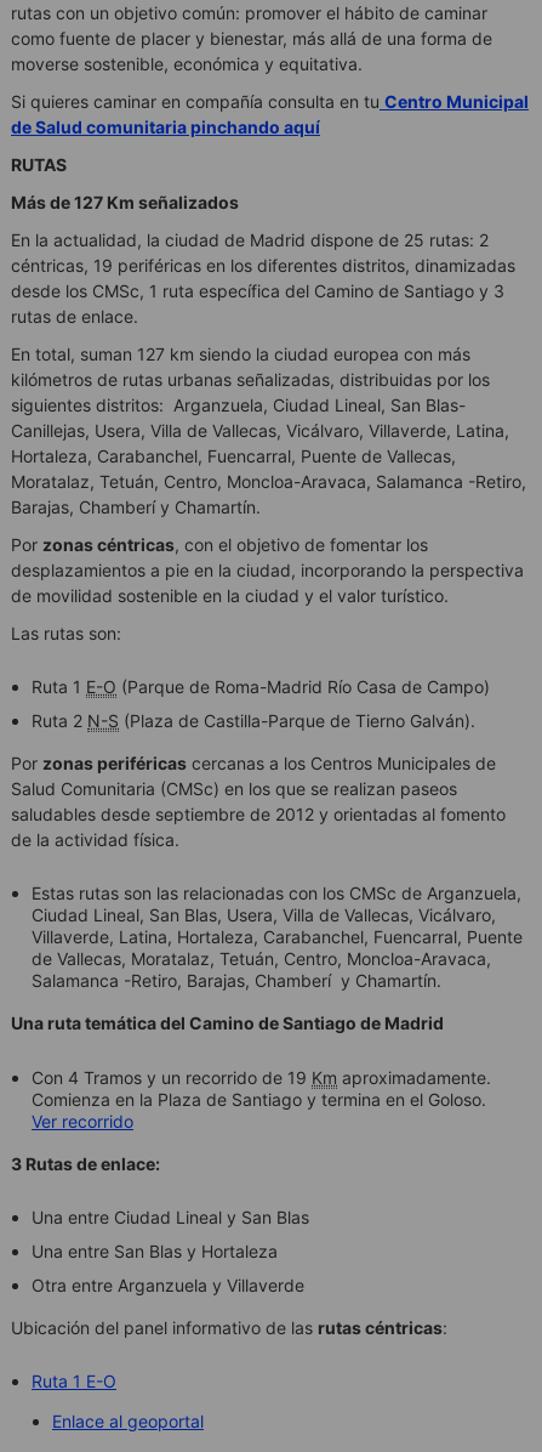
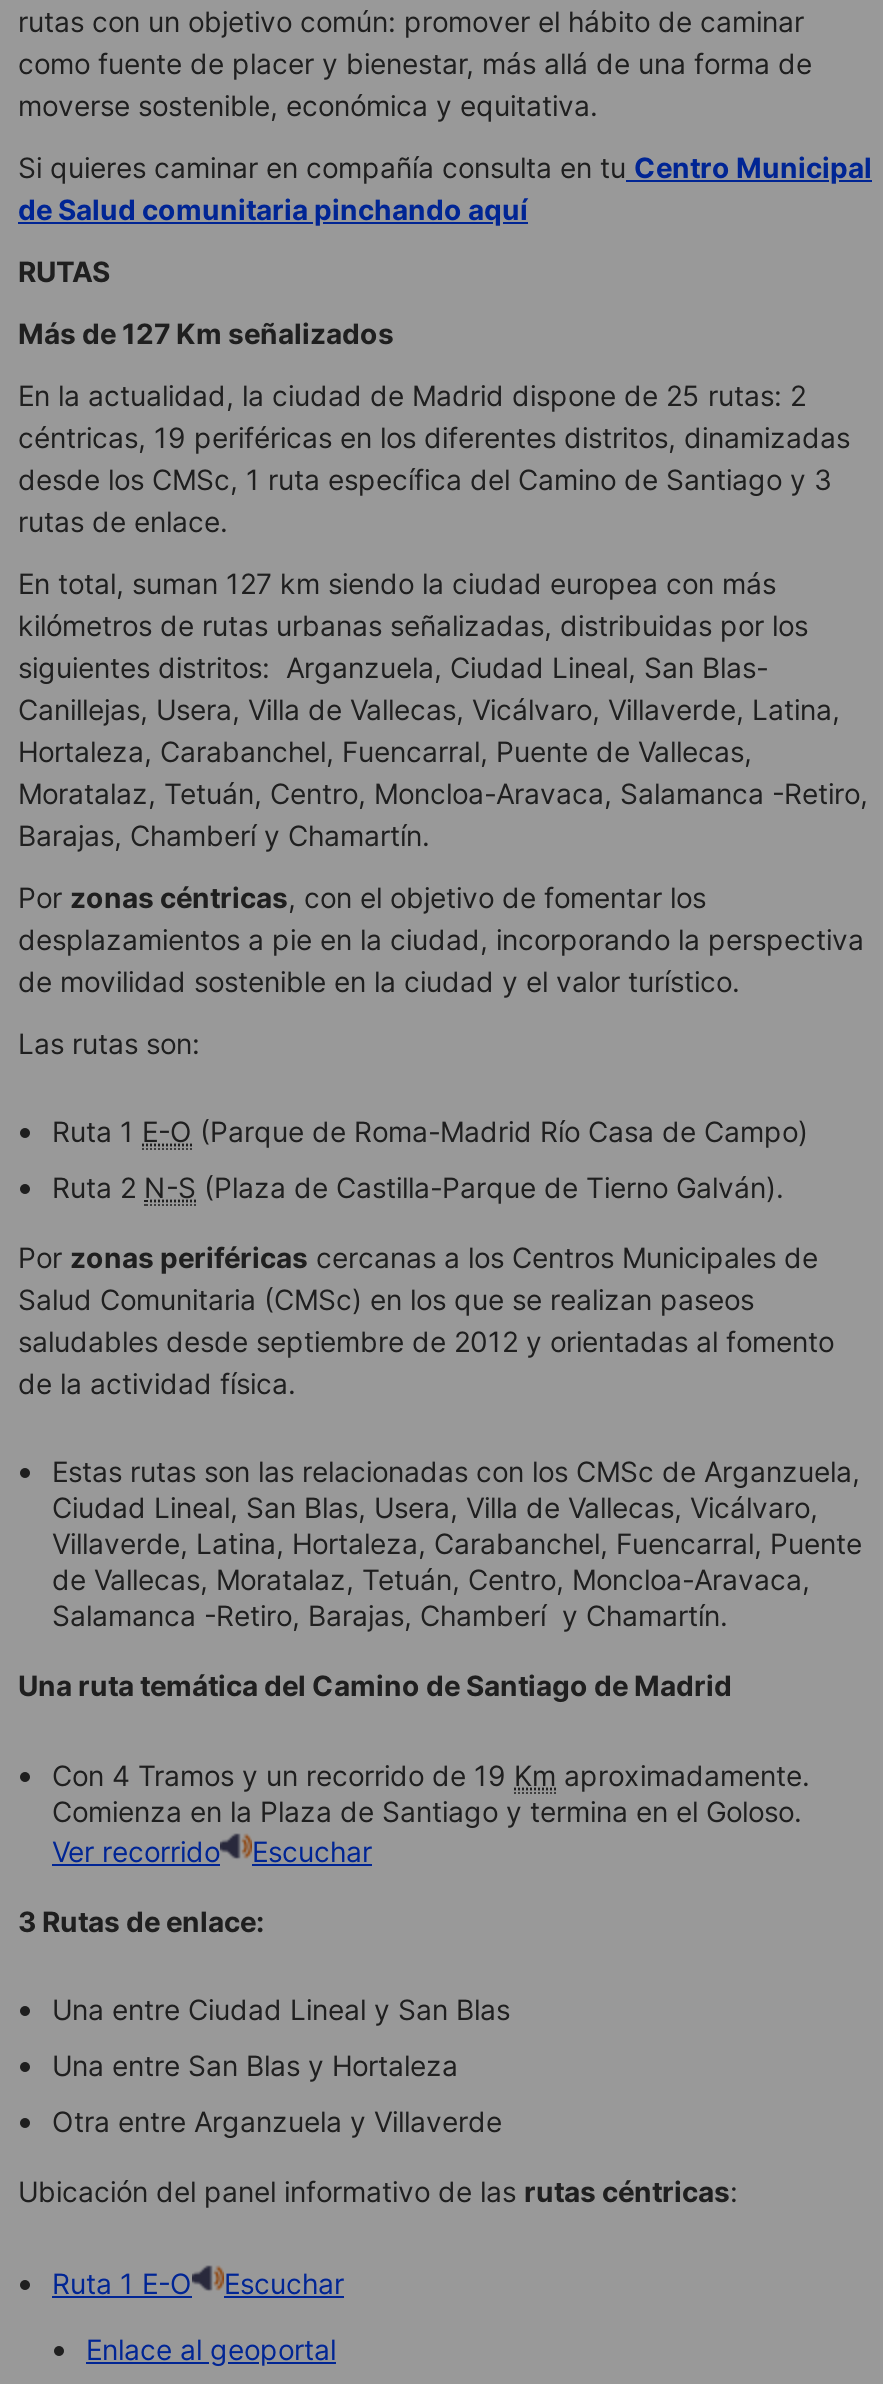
none -> [252,1834,372,1868] Escuchar
none -> [224,2266,344,2300] Escuchar

